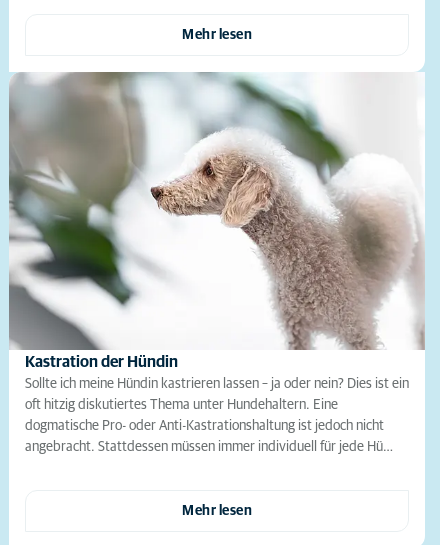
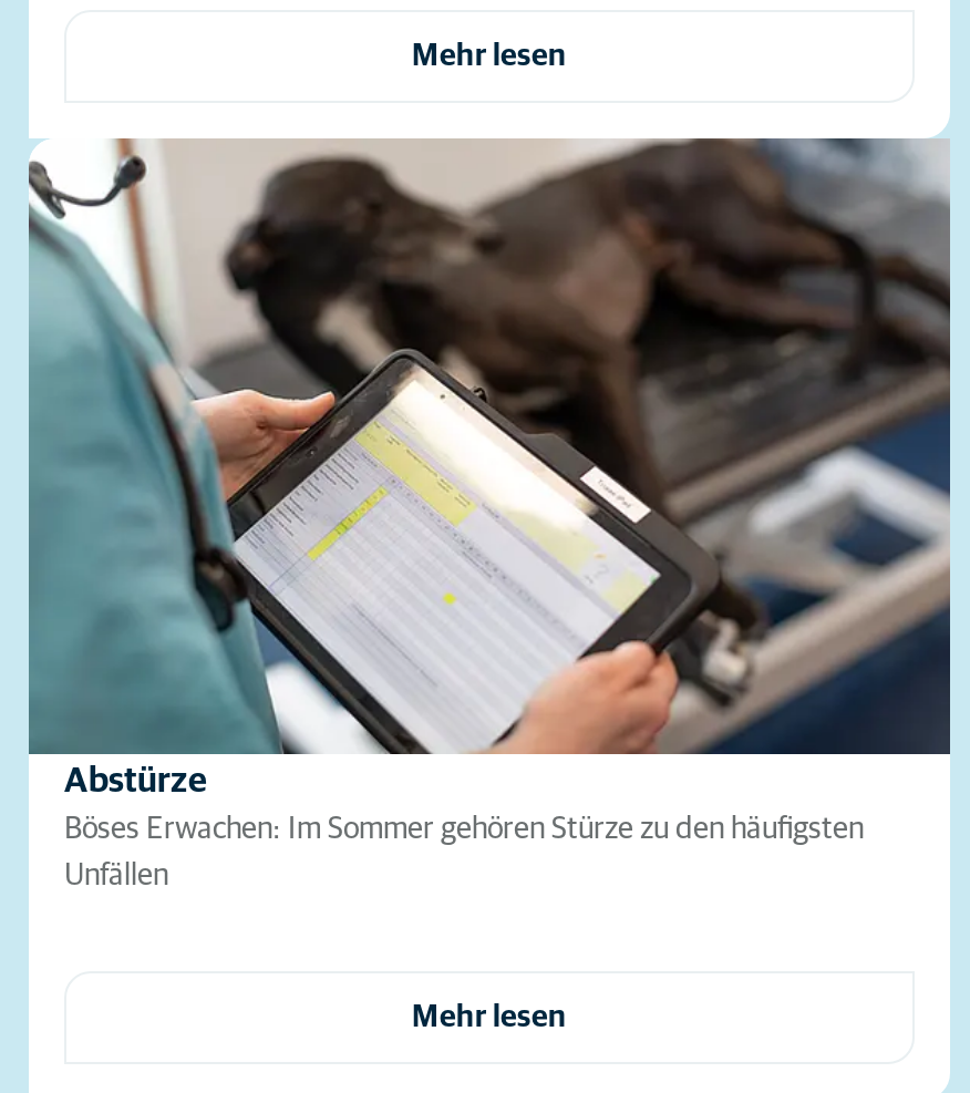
[9,72,425,454] [image] | Kastration der Hündin | Sollte ich meine Hündin kastrieren lassen – ja oder nein? Dies ist ein | oft hitzig diskutiertes Thema unter Hundehaltern. Eine | dogmatische Pro- oder Anti-Kastrationshaltung ist jedoch nicht | angebracht. Stattdessen müssen immer individuell für jede Hü… -> [27,136,952,891] [image] | Abstürze | Böses Erwachen: Im Sommer gehören Stürze zu den häufigsten | Unfällen

